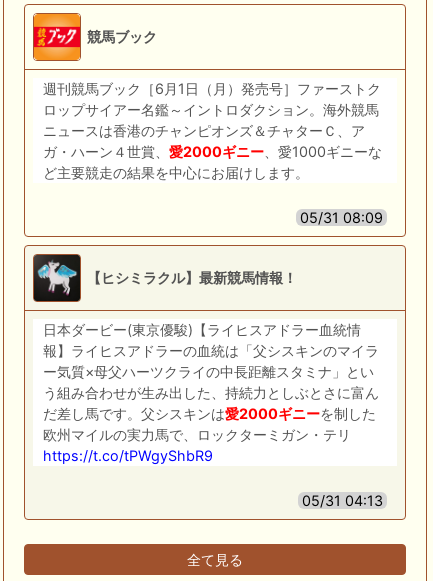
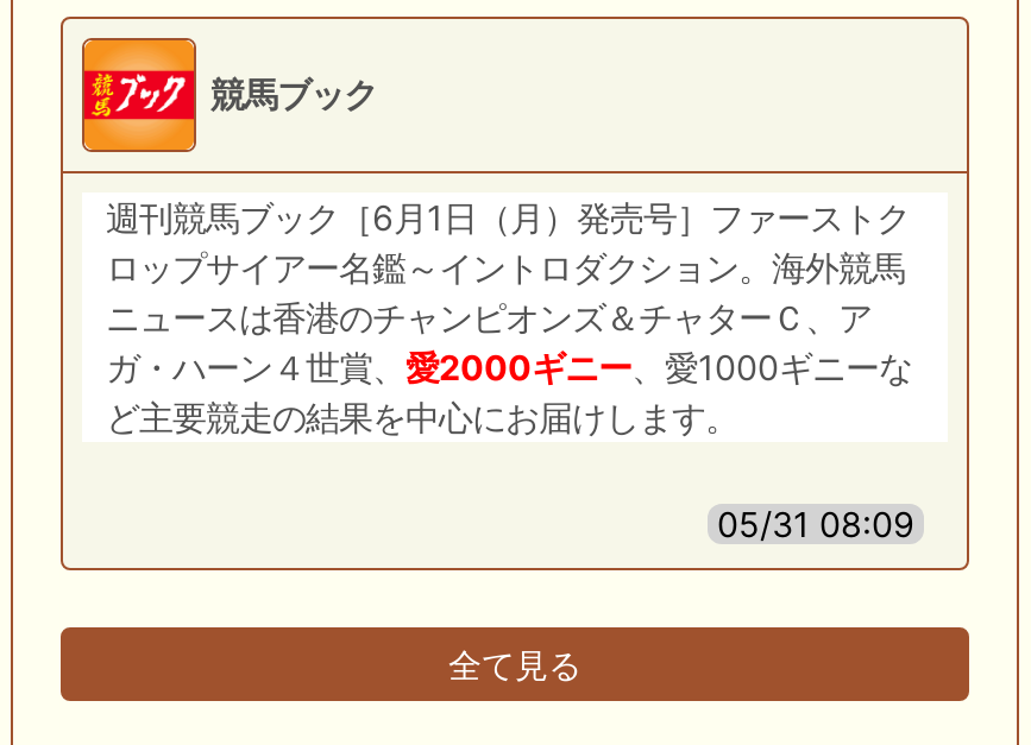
[23,244,407,509] [image] | 【ヒシミラクル】最新競馬情報！ | 日本ダービー(東京優駿)【ライヒスアドラー血統情 | 報】ライヒスアドラーの血統は「父シスキンのマイラ | ー気質×母父ハーツクライの中長距離スタミナ」とい | う組み合わせが生み出した、持続力としぶとさに富ん | だ差し馬です。父シスキンは愛2000ギニーを制した | 欧州マイルの実力馬で、ロックターミガン・テリ | https://t.co/tPWgyShbR9 | 05/31 04:13 -> none

